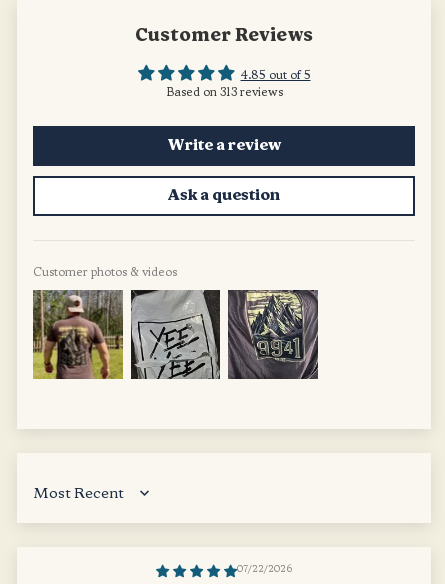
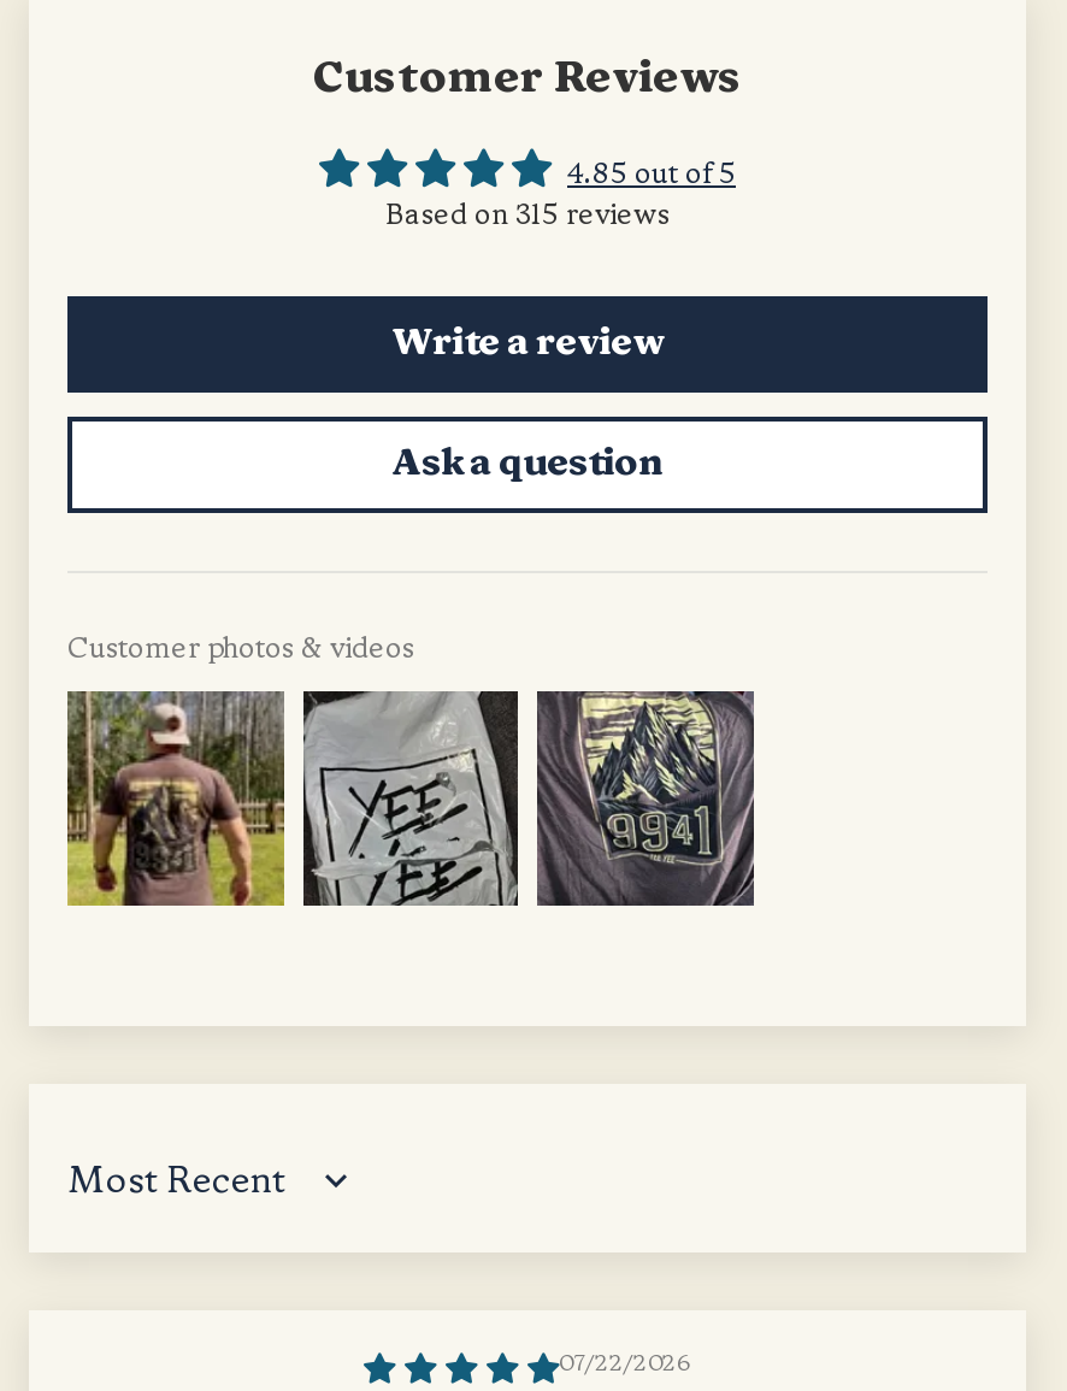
[165,87,282,99] Based on 313 reviews -> [385,201,670,230] Based on 315 reviews

